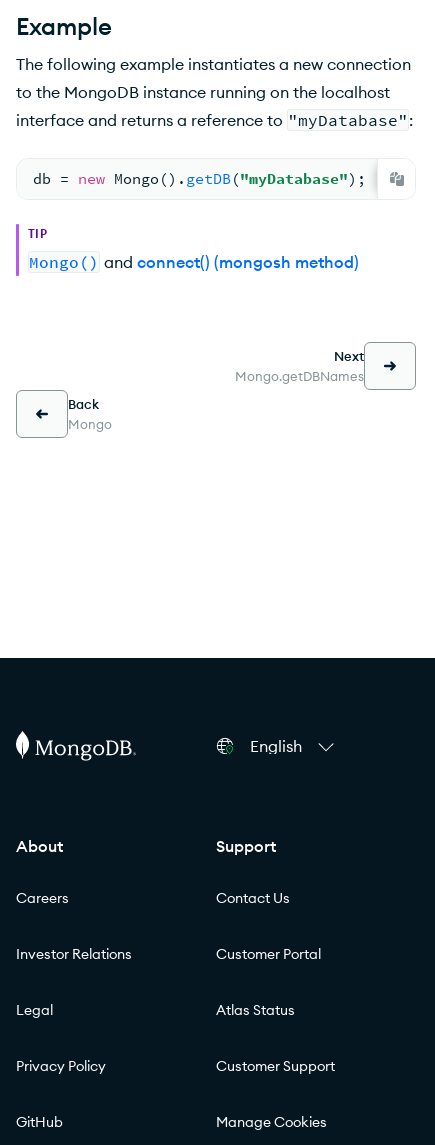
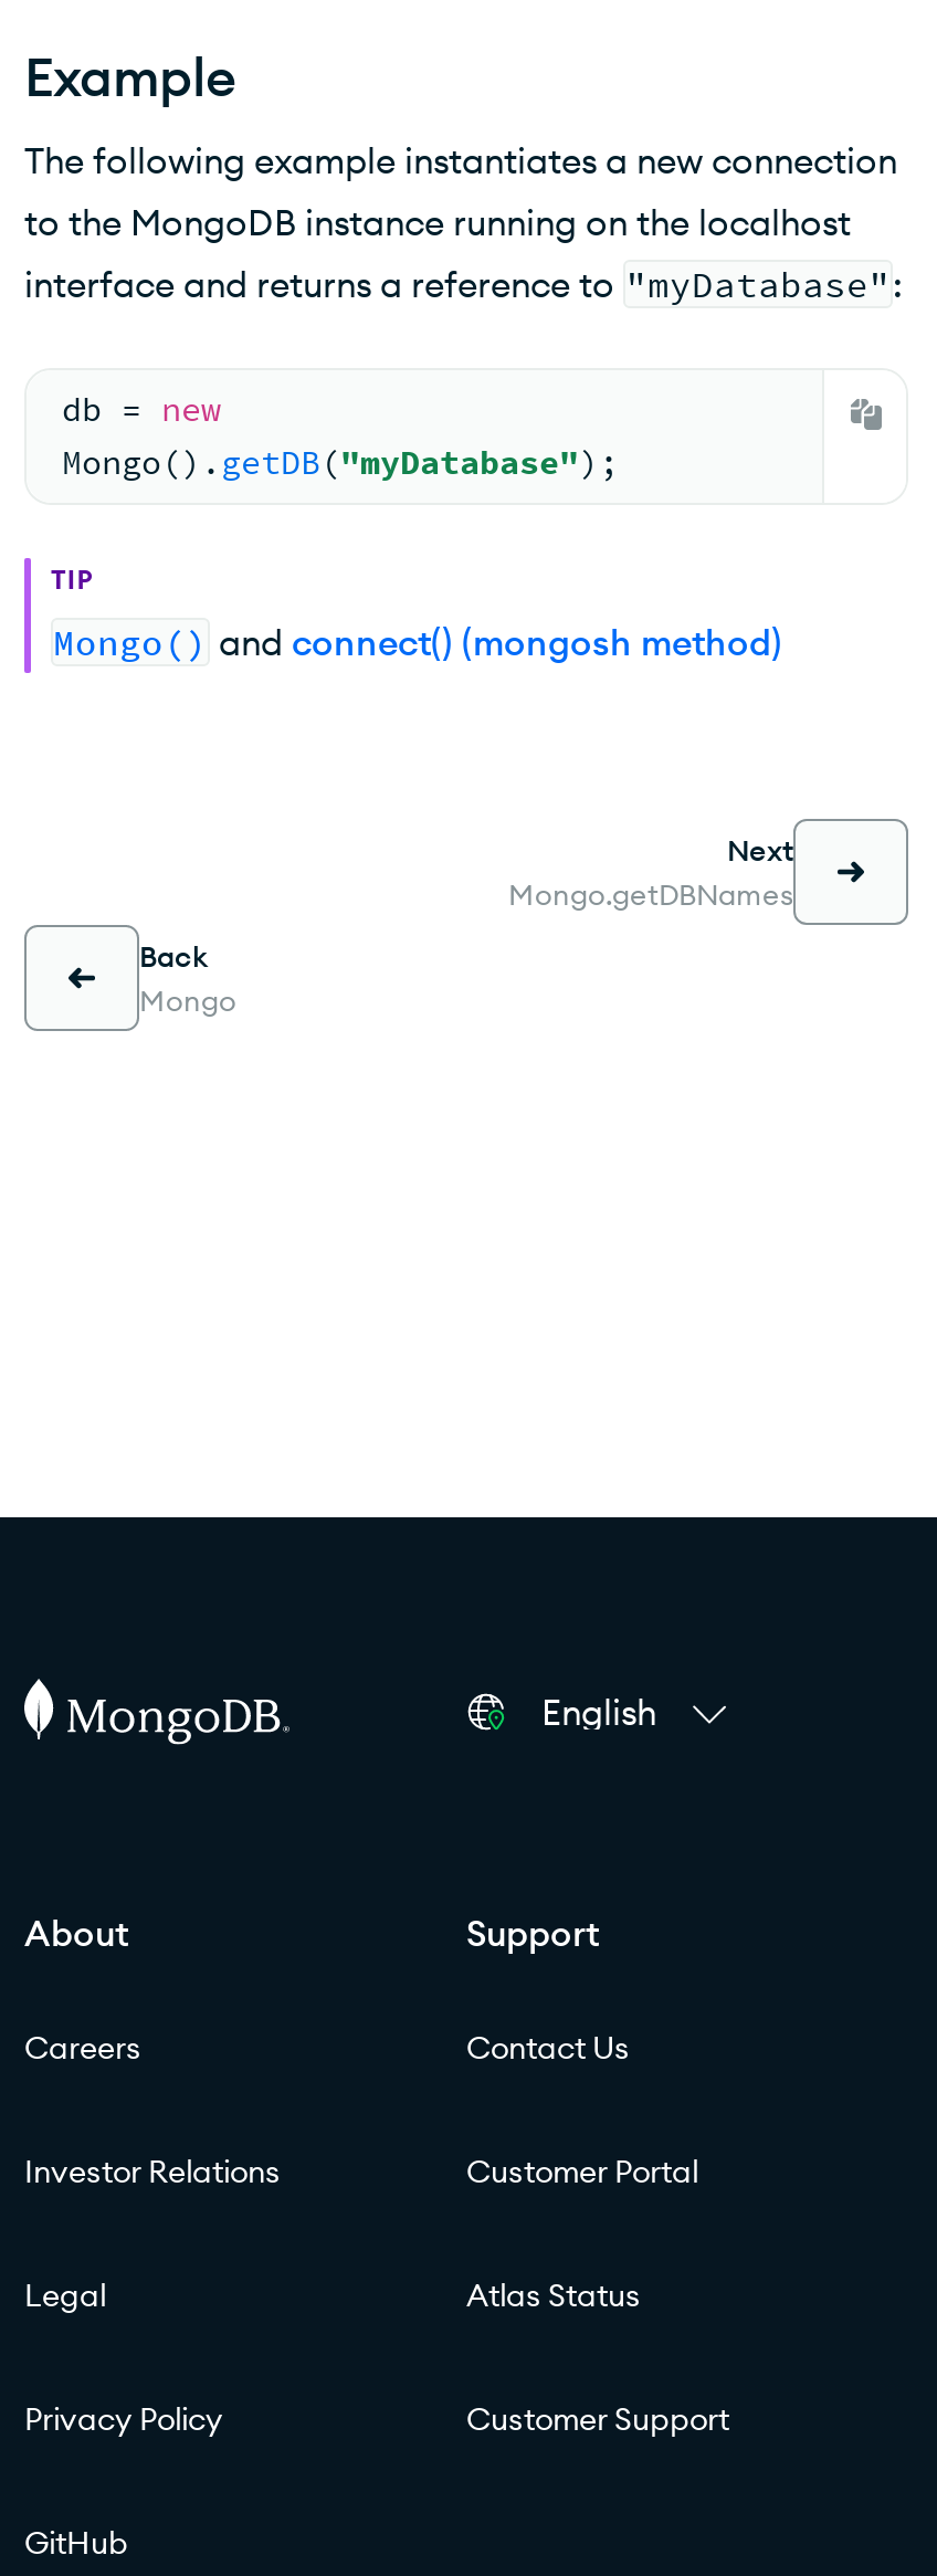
[216,1113,327,1131] Manage Cookies -> none

